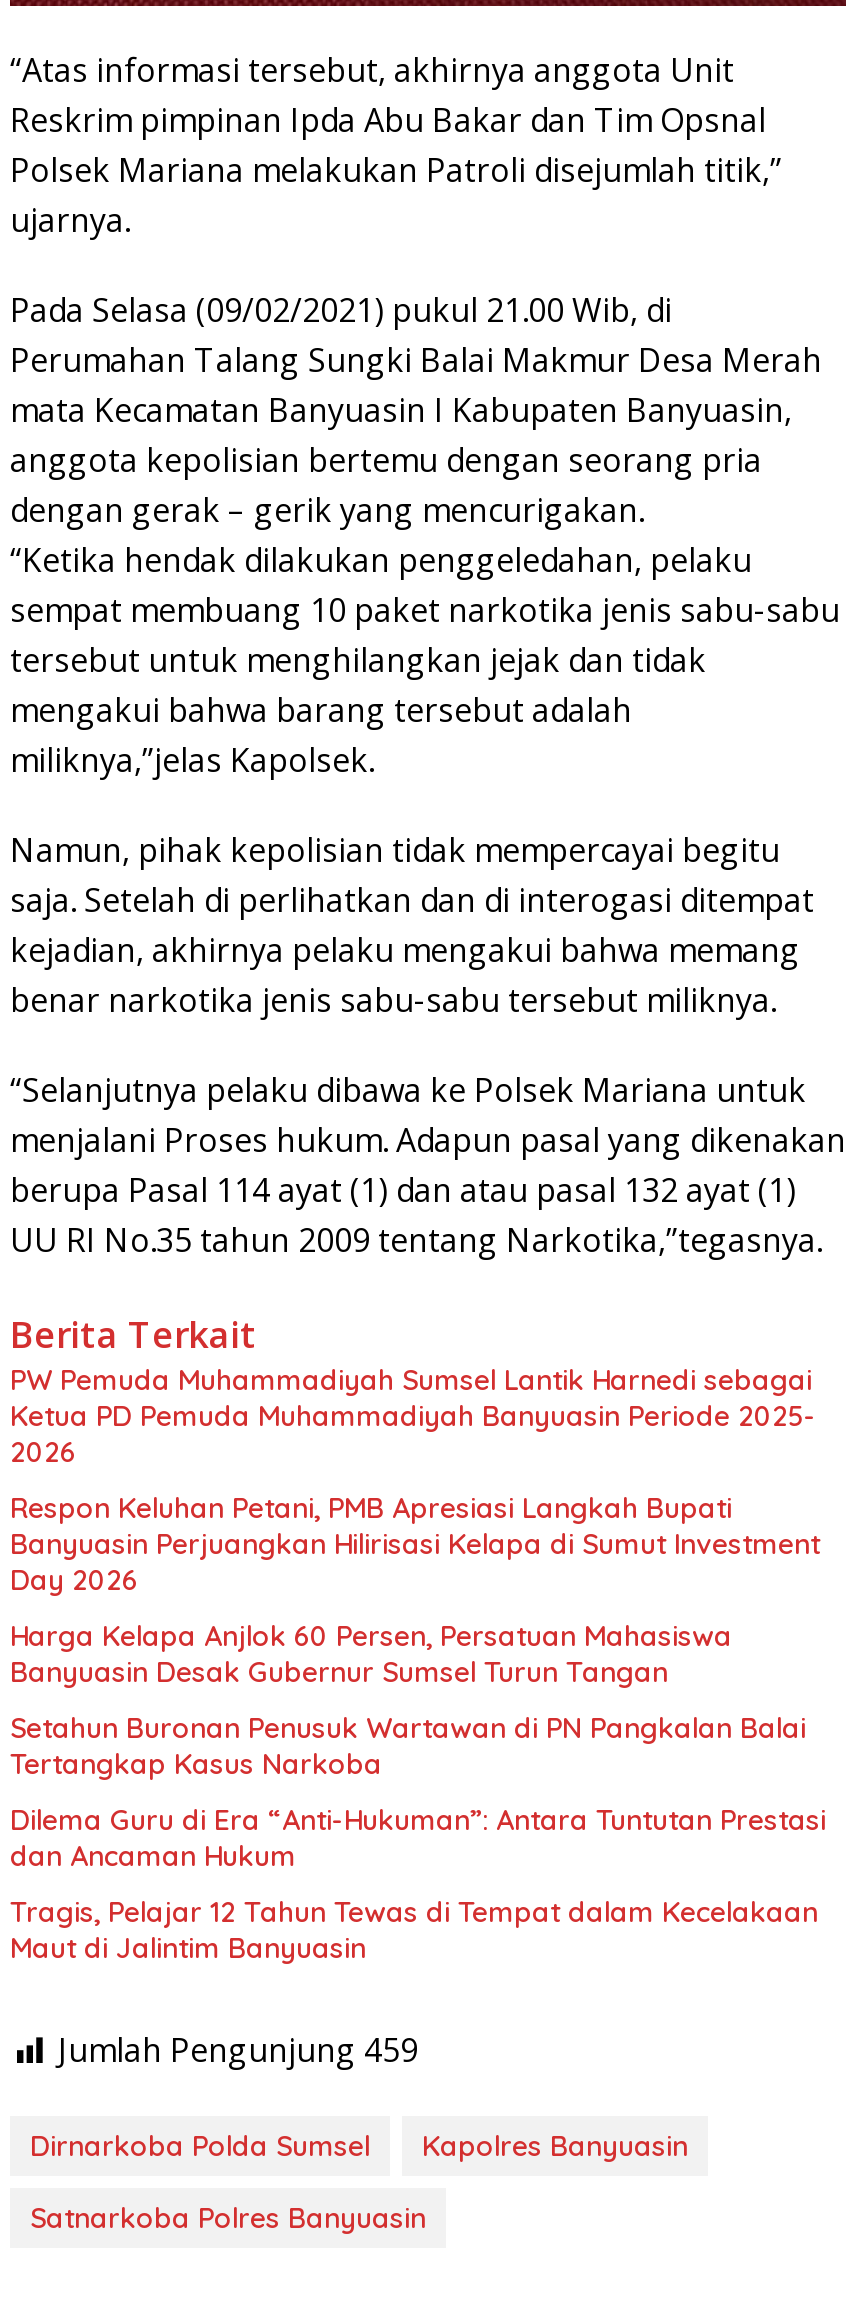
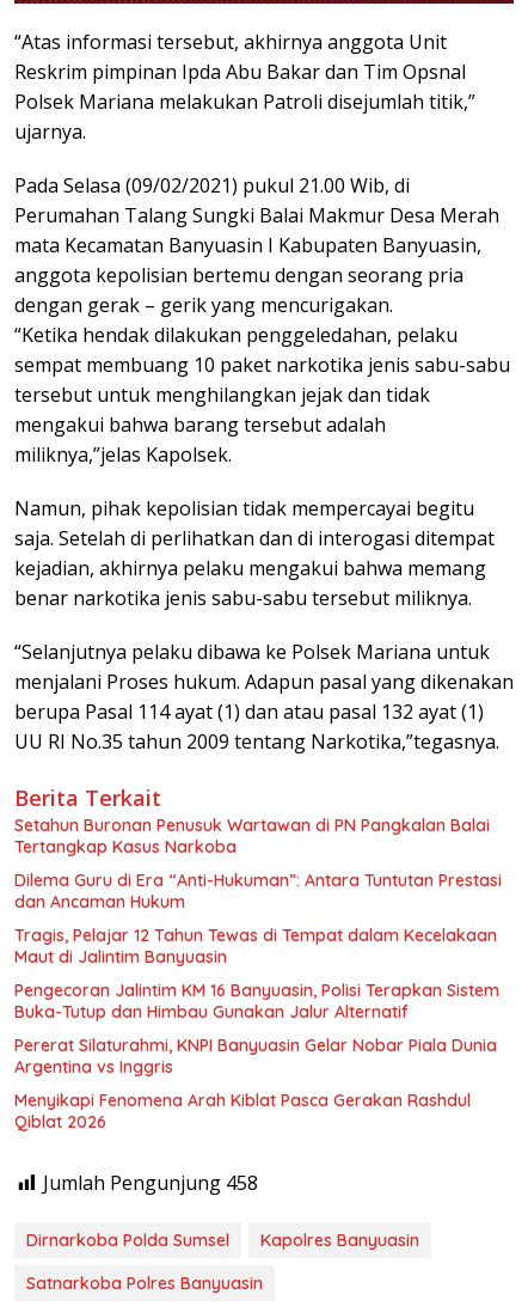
[10,1362,820,1690] PW Pemuda Muhammadiyah Sumsel Lantik Harnedi sebagai | Ketua PD Pemuda Muhammadiyah Banyuasin Periode 2025- | 2026 | Respon Keluhan Petani, PMB Apresiasi Langkah Bupati | Banyuasin Perjuangkan Hilirisasi Kelapa di Sumut Investment | Day 2026 | Harga Kelapa Anjlok 60 Persen, Persatuan Mahasiswa | Banyuasin Desak Gubernur Sumsel Turun Tangan -> none
moved [10,1710,826,1966] -> [14,814,502,968]: Setahun Buronan Penusuk Wartawan di PN Pangkalan Balai | Tertangkap Kasus Narkoba | Dilema Guru di Era “Anti-Hukuman”: Antara Tuntutan Prestasi | dan Ancaman Hukum | Tragis, Pelajar 12 Tahun Tewas di Tempat dalam Kecelakaan | Maut di Jalintim Banyuasin
[58,2028,418,2072] Jumlah Pengunjung 459 -> [14,979,499,1196] Pengecoran Jalintim KM 16 Banyuasin, Polisi Terapkan Sistem | Buka-Tutup dan Himbau Gunakan Jalur Alternatif | Pererat Silaturahmi, KNPI Banyuasin Gelar Nobar Piala Dunia | Argentina vs Inggris | Menyikapi Fenomena Arah Kiblat Pasca Gerakan Rashdul | Qiblat 2026 | Jumlah Pengunjung 458

